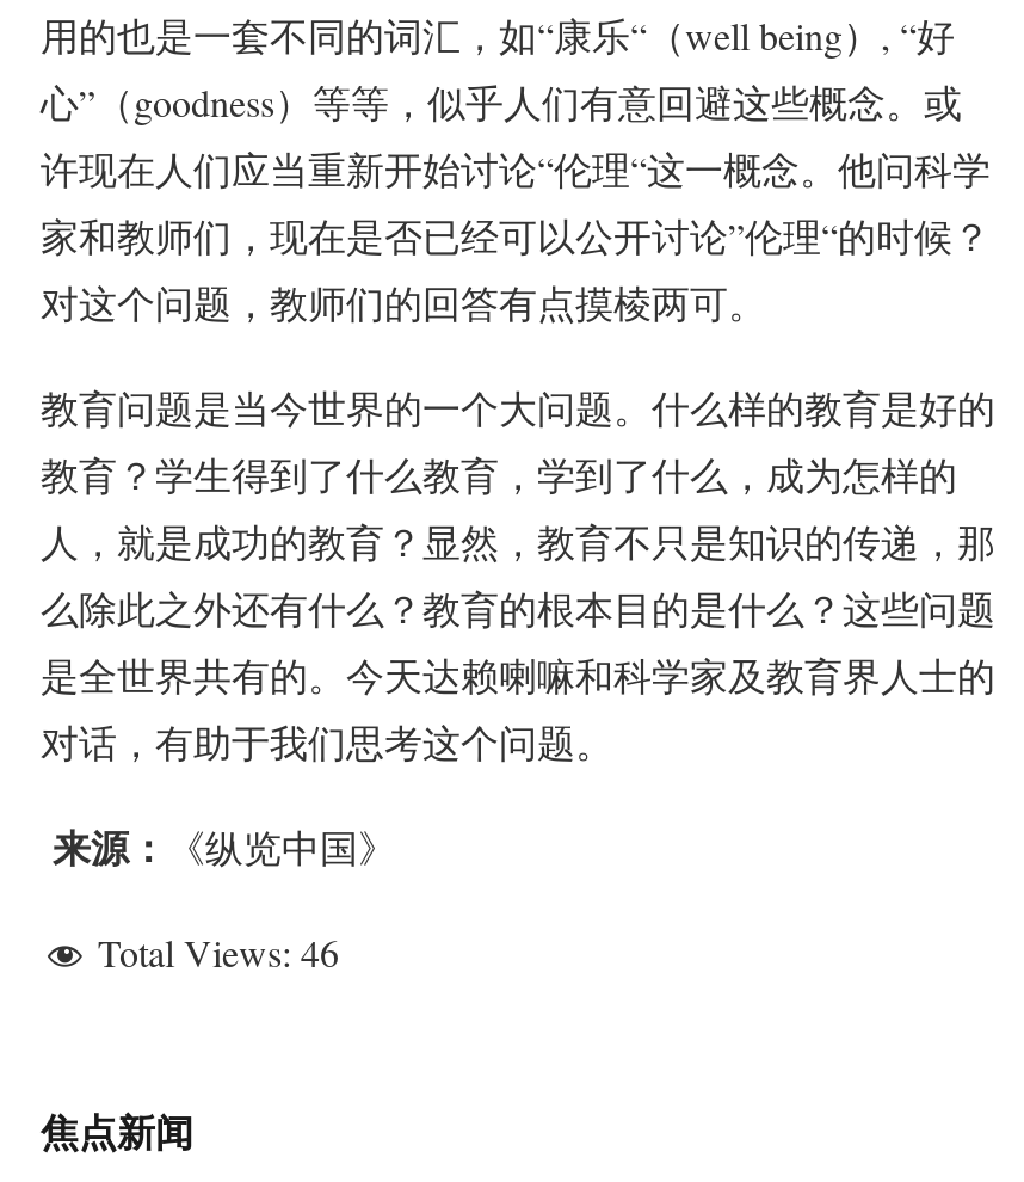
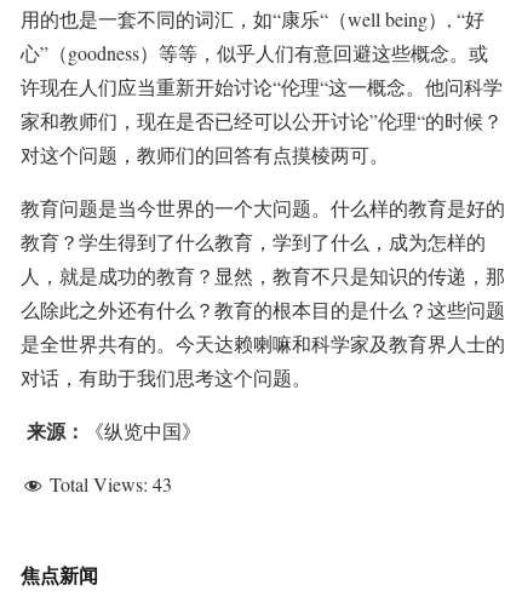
[98,927,339,977] Total Views: 46 -> [50,471,172,497] Total Views: 43

